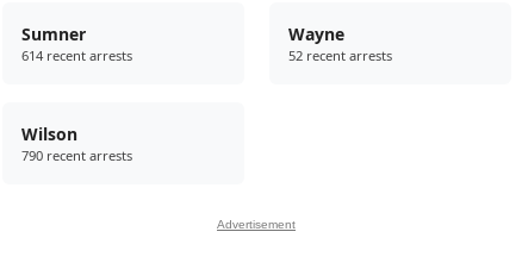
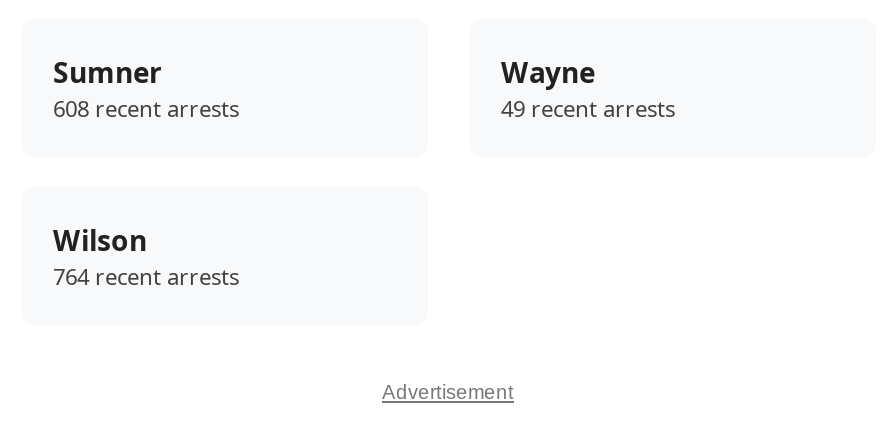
[21,46,132,64] 614 recent arrests -> [53,93,239,123] 608 recent arrests
[288,46,392,64] 52 recent arrests -> [501,93,675,123] 49 recent arrests
[21,146,132,164] 790 recent arrests -> [53,261,239,291] 764 recent arrests

